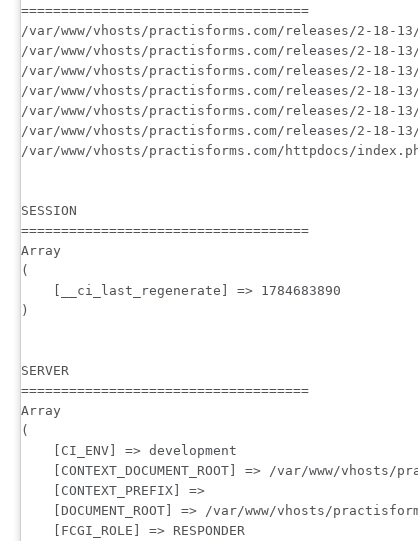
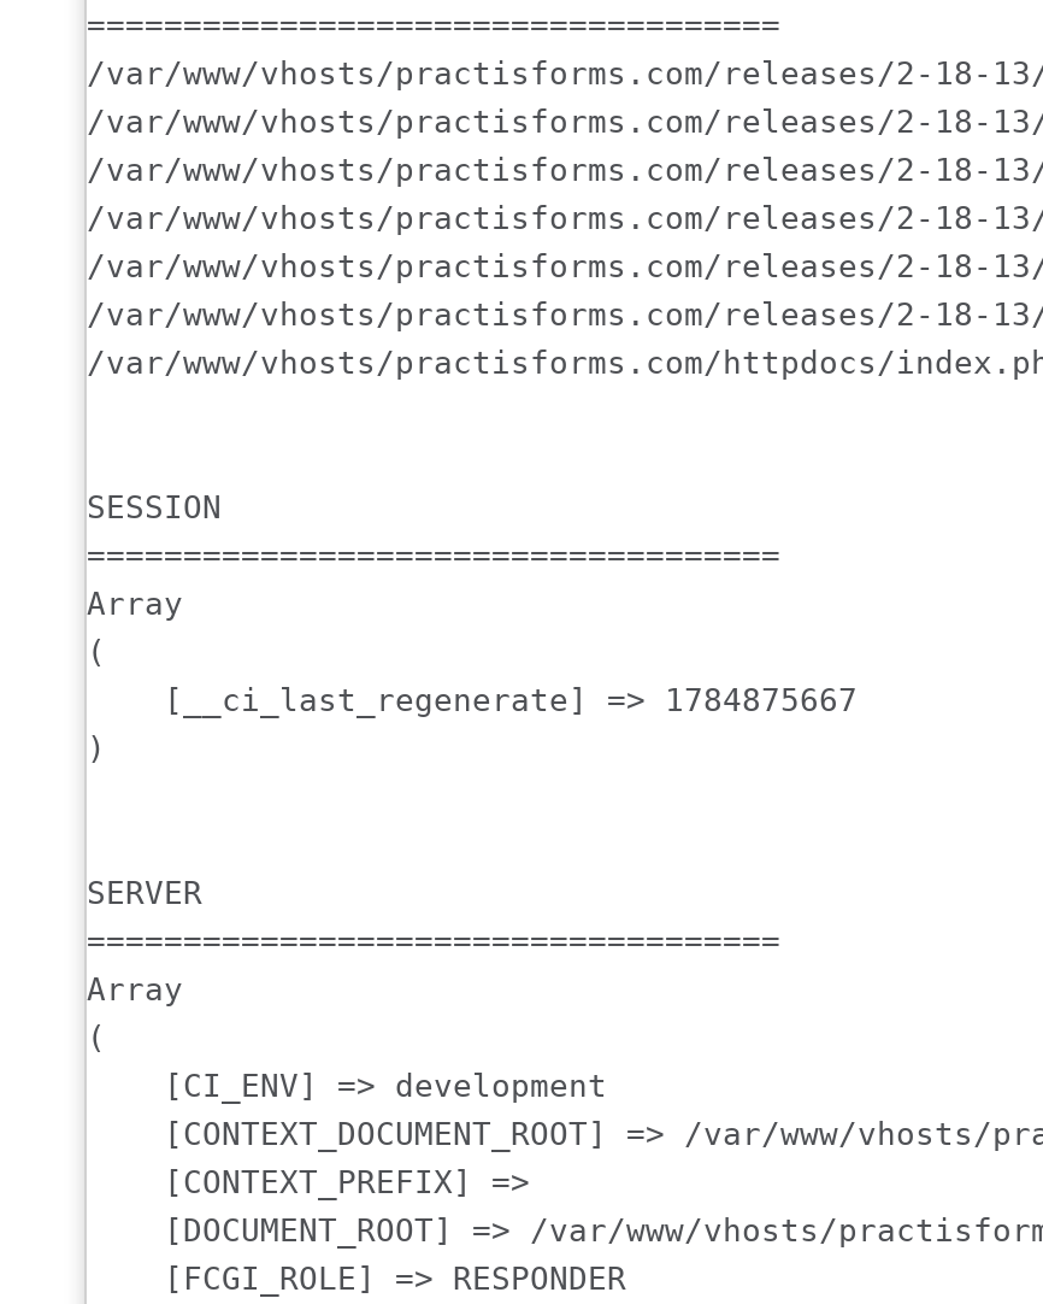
[21,283,341,298] [__ci_last_regenerate] => 1784683890 -> [87,682,858,718] [__ci_last_regenerate] => 1784875667

